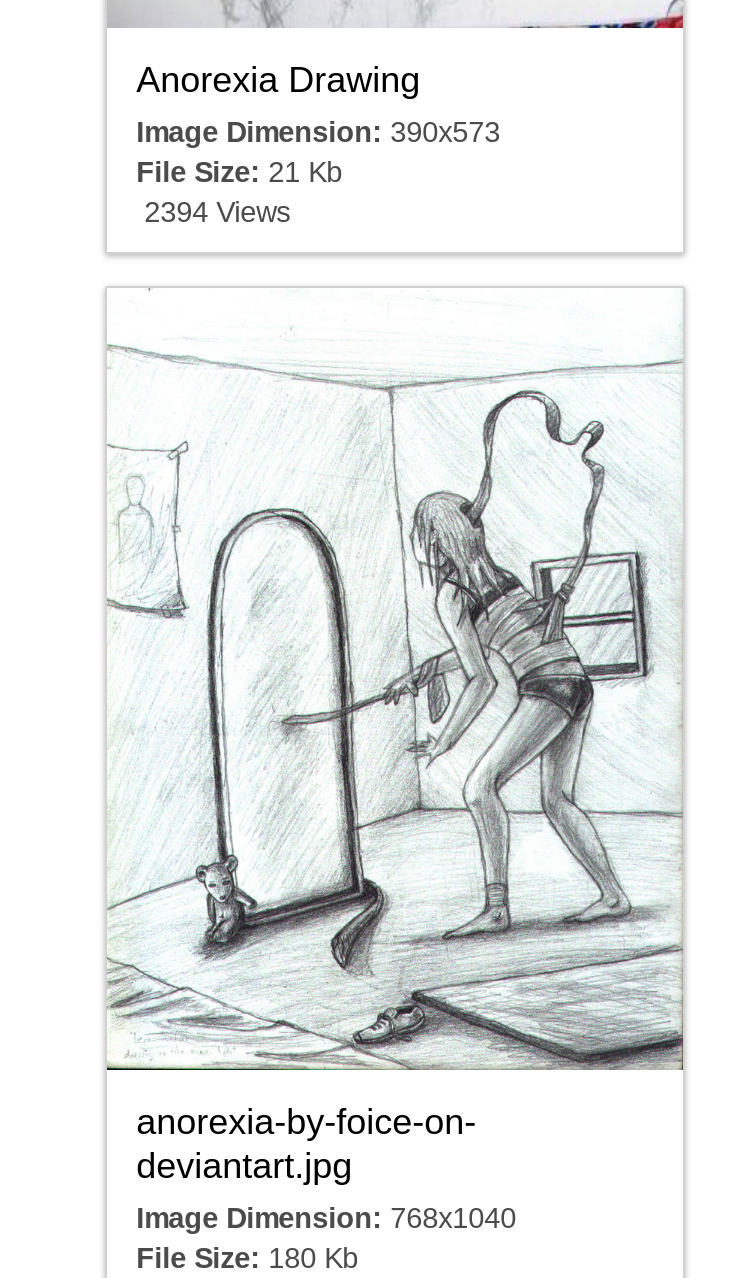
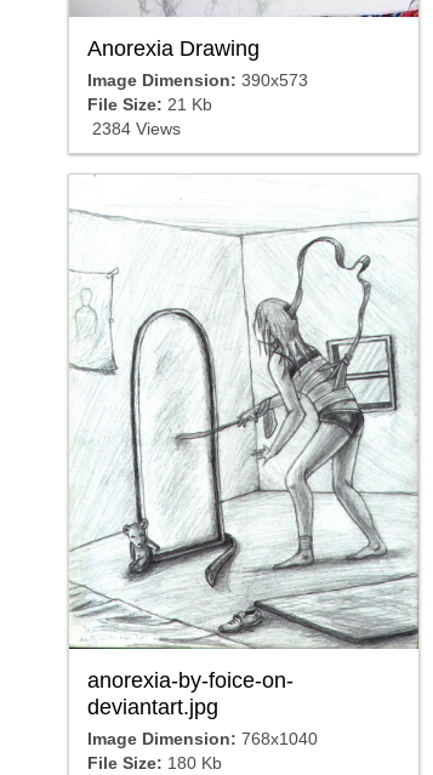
[136,196,290,228] 2394 Views -> [87,119,180,138] 2384 Views

